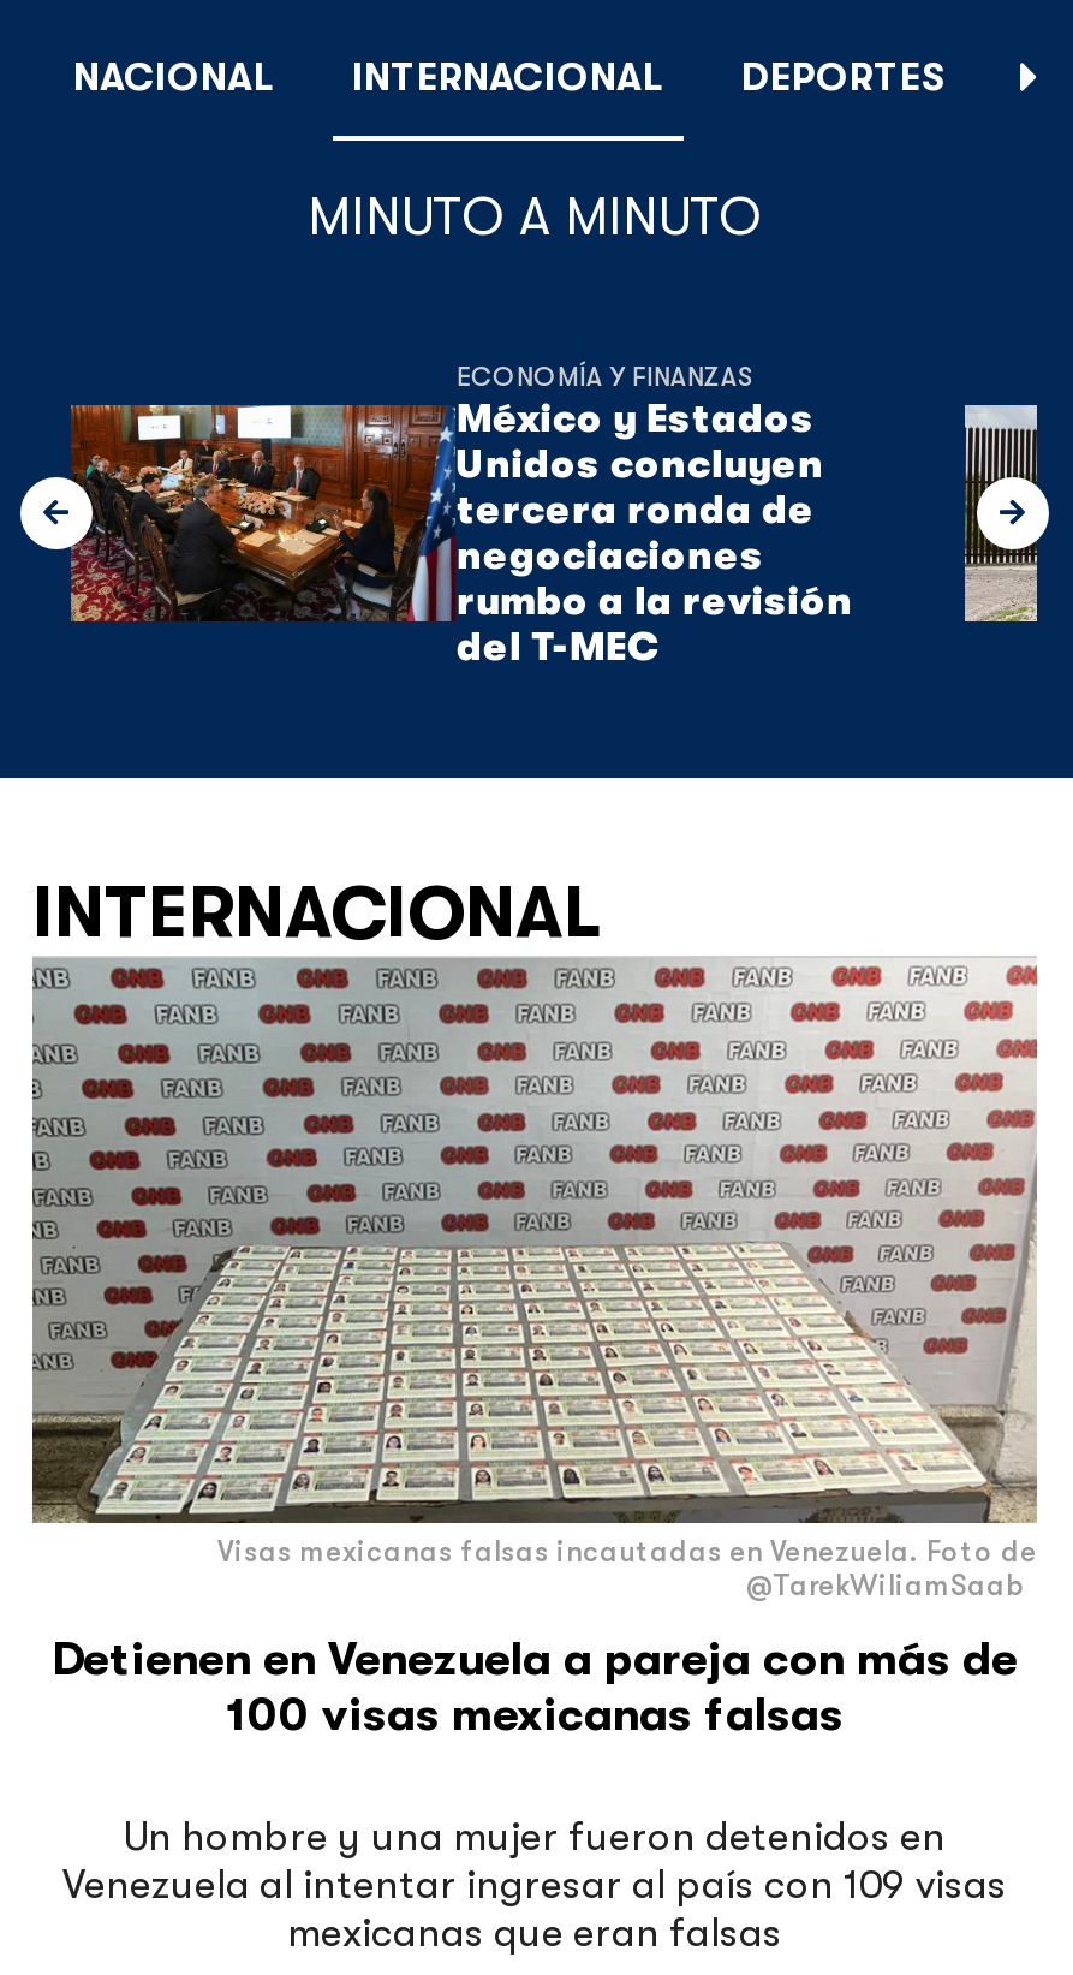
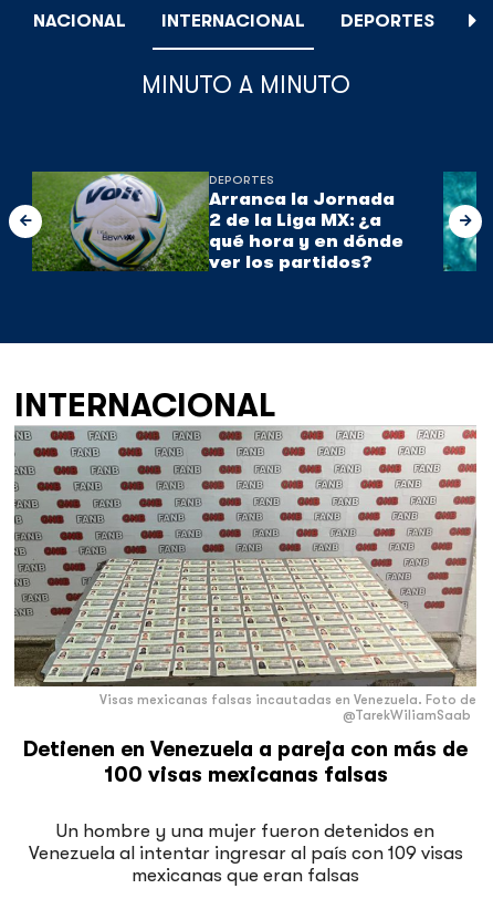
[61,362,853,670] [image] | ECONOMÍA Y FINANZAS | México y Estados | Unidos concluyen | tercera ronda de | negociaciones | rumbo a la revisión | del T-MEC -> [32,172,404,273] [image] | DEPORTES | Arranca la Jornada | 2 de la Liga MX: ¿a | qué hora y en dónde | ver los partidos?
[962,403,1039,624] [image] -> [442,172,478,271] [image]

